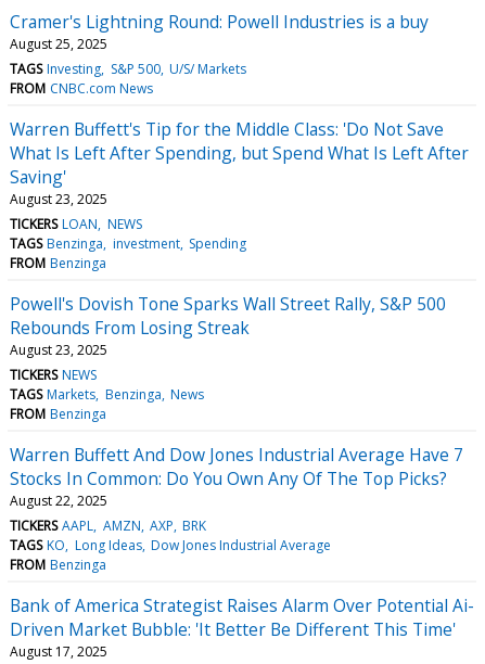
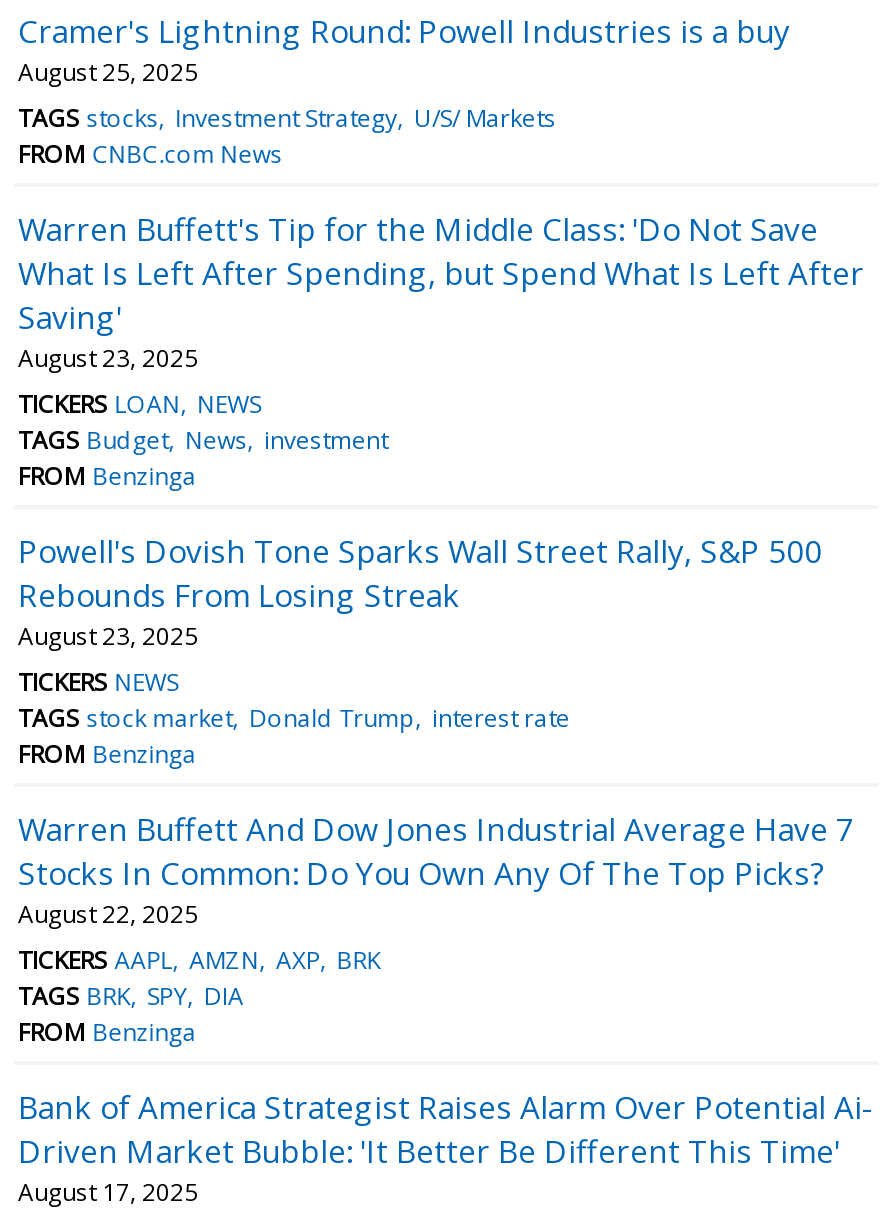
[10,60,246,78] TAGS Investing S&P 500 U/S/ Markets -> [18,101,556,135] TAGS stocks Investment Strategy U/S/ Markets
[10,234,246,253] TAGS Benzinga investment Spending -> [18,423,388,457] TAGS Budget News investment
[10,385,204,403] TAGS Markets Benzinga News -> [18,701,570,735] TAGS stock market Donald Trump interest rate
[10,536,331,554] TAGS KO Long Ideas Dow Jones Industrial Average -> [18,979,244,1013] TAGS BRK SPY DIA

